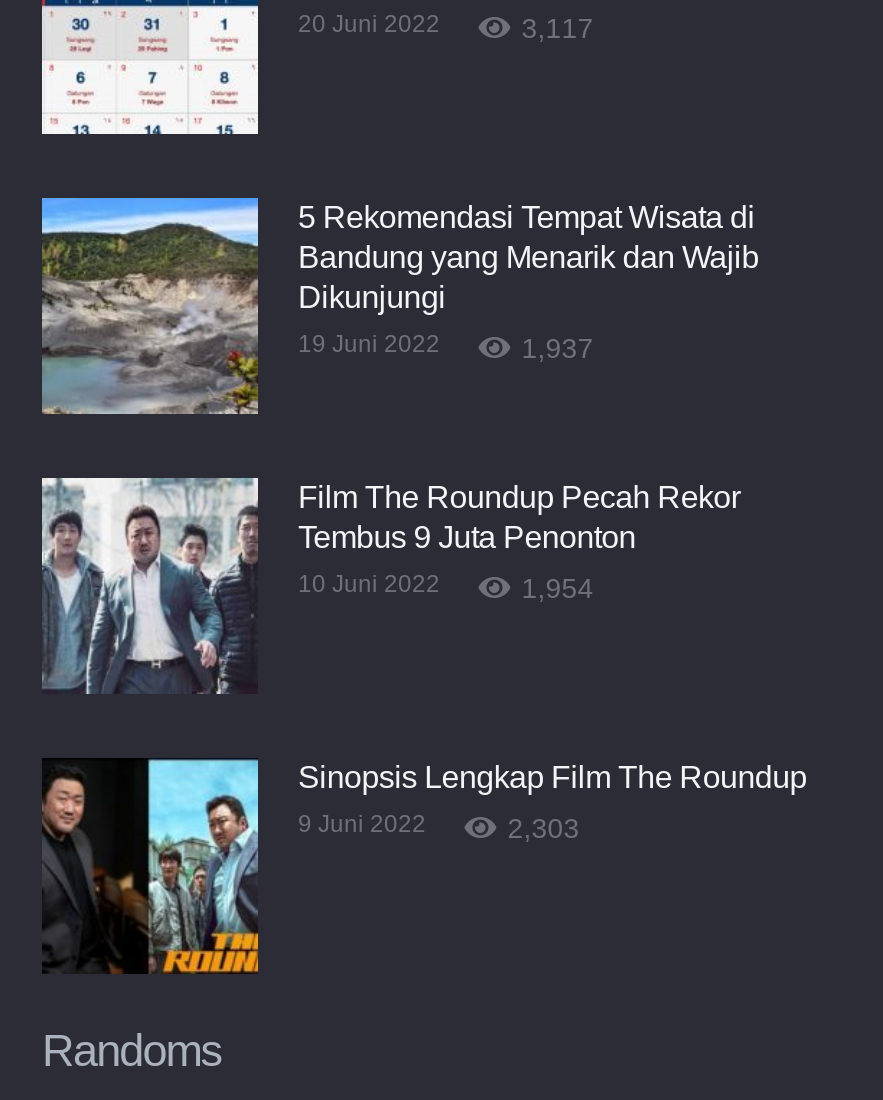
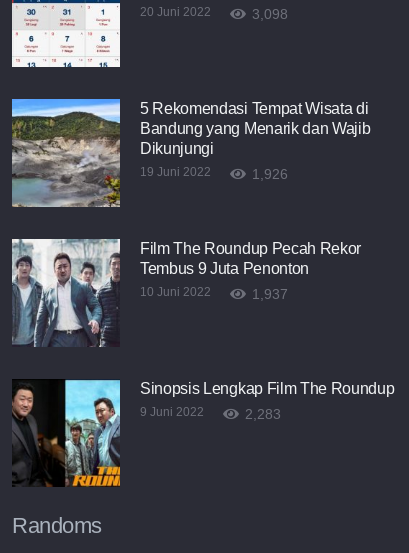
[522,13,594,45] 3,117 -> [252,6,288,22] 3,098
[522,333,594,365] 1,937 -> [252,166,288,182] 1,926
[522,573,594,605] 1,954 -> [252,286,288,302] 1,937
[508,813,580,845] 2,303 -> [245,406,281,422] 2,283

